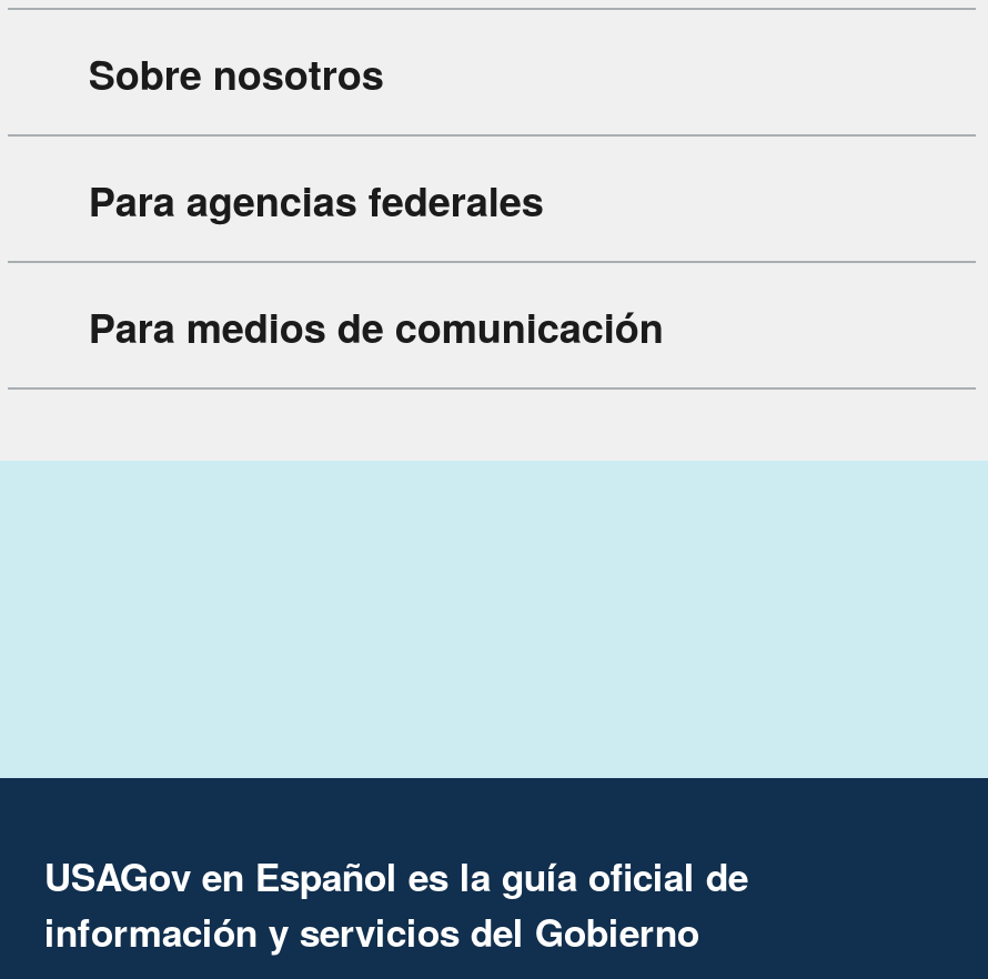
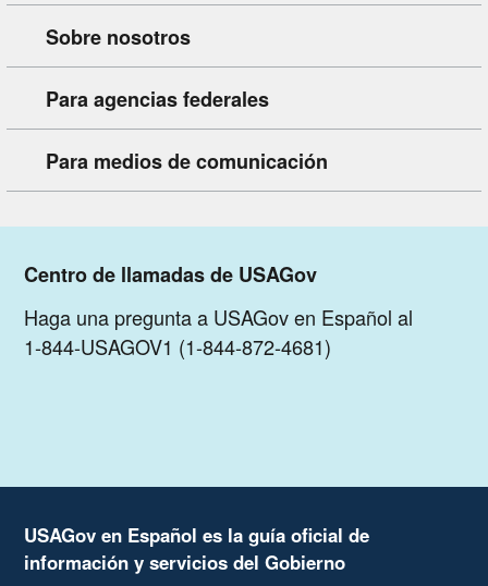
none -> [24,260,413,361] Centro de llamadas de USAGov | Haga una pregunta a USAGov en Español al | 1-844-USAGOV1 (1-844-872-4681)

